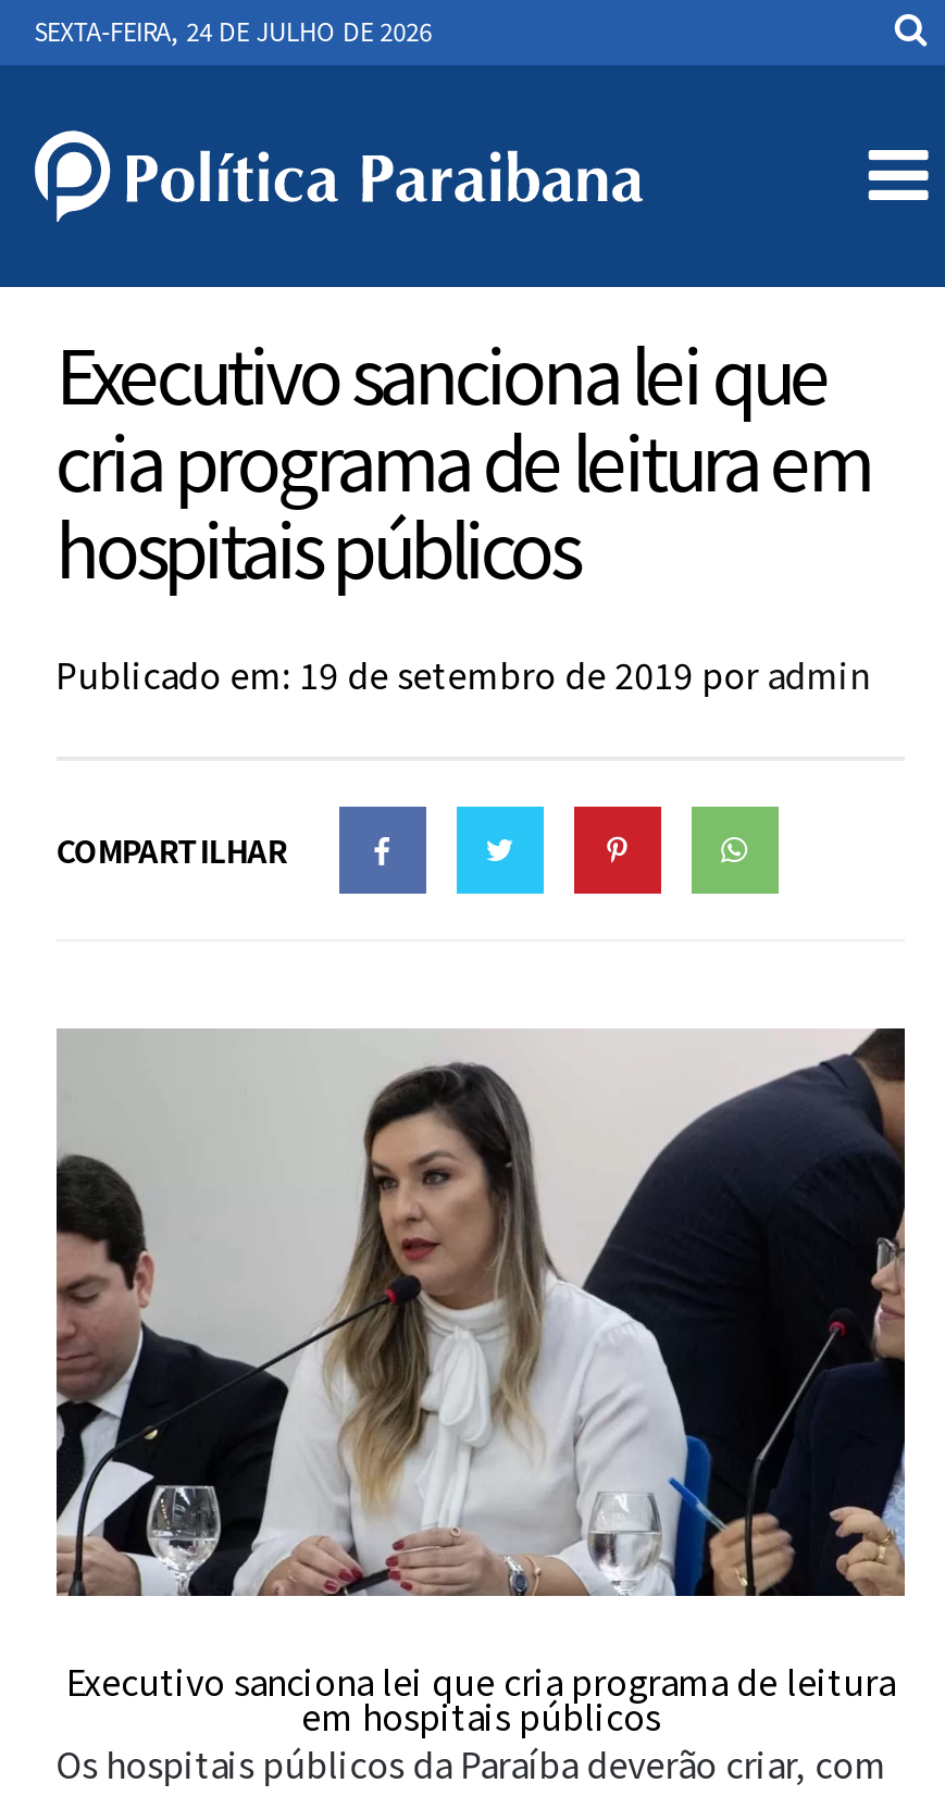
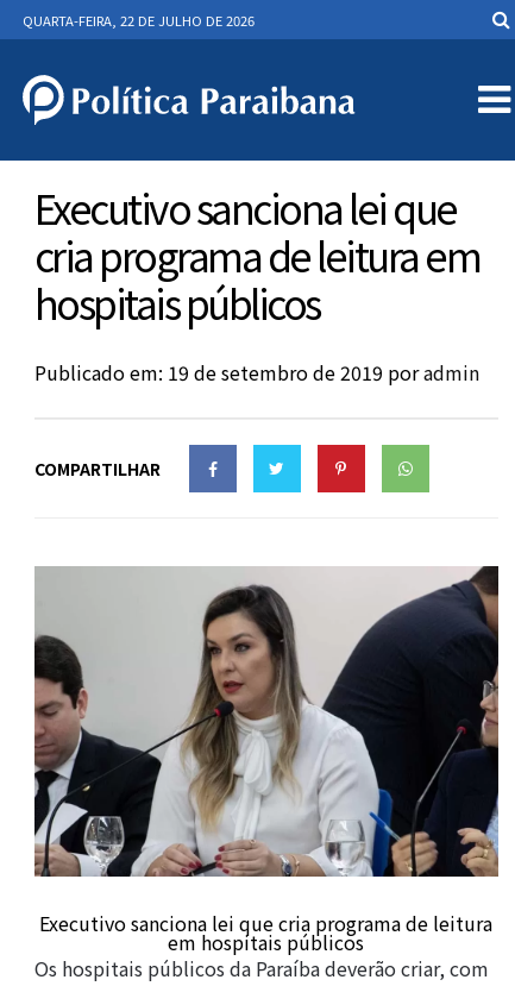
[34,13,432,48] SEXTA-FEIRA, 24 DE JULHO DE 2026 -> [22,11,254,30] QUARTA-FEIRA, 22 DE JULHO DE 2026

